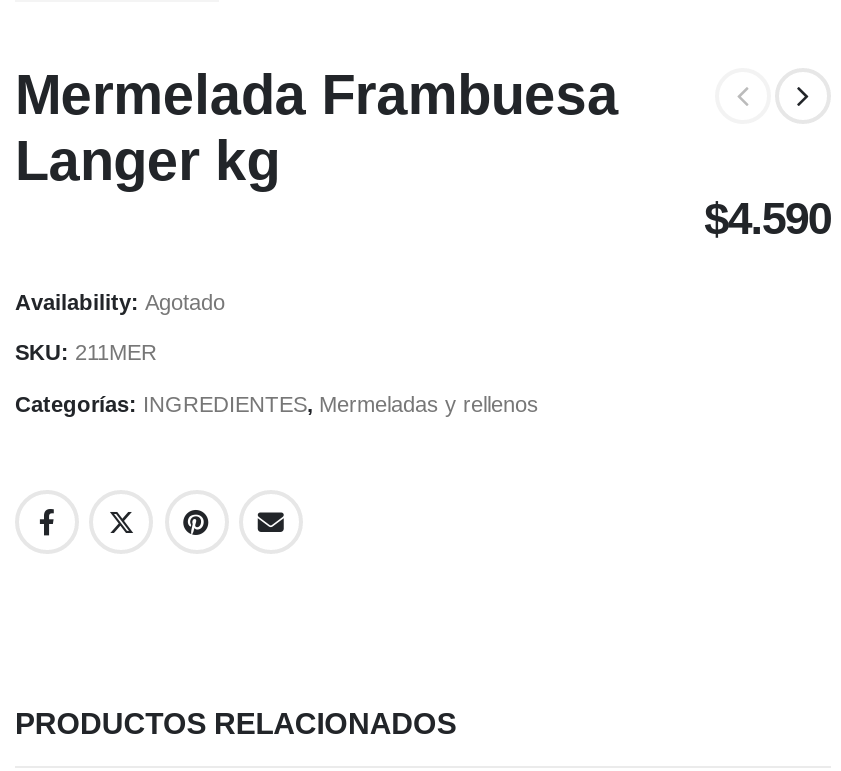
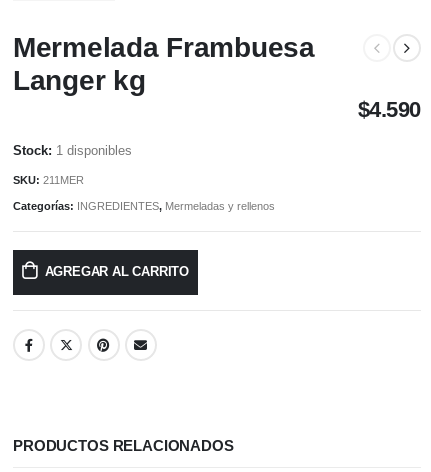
[15,289,225,313] Availability: Agotado -> [56,143,132,158] 1 disponibles
none -> [44,264,189,279] AGREGAR AL CARRITO

